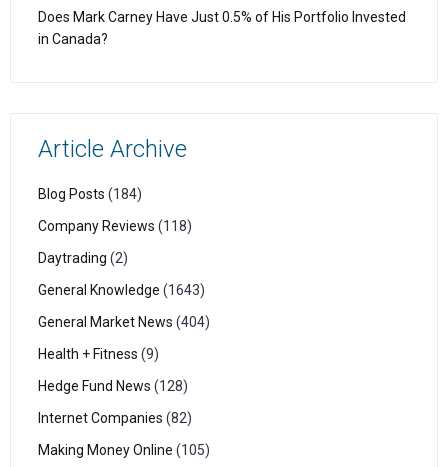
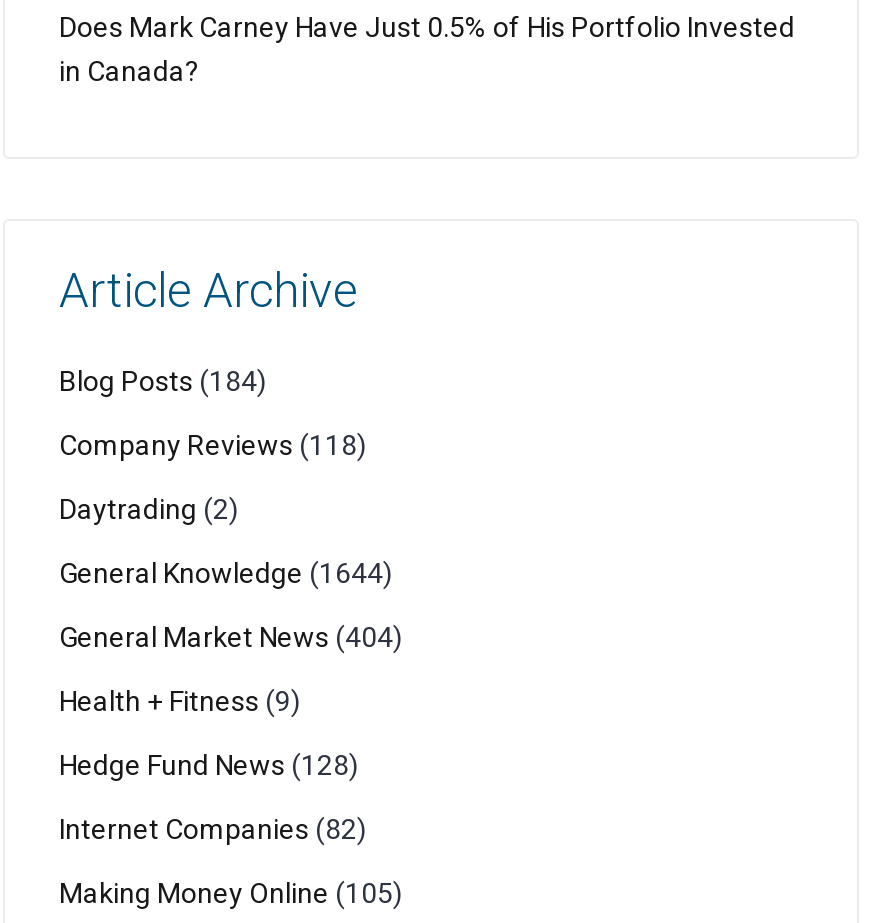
[38,282,205,298] General Knowledge (1643) -> [59,557,393,589] General Knowledge (1644)

